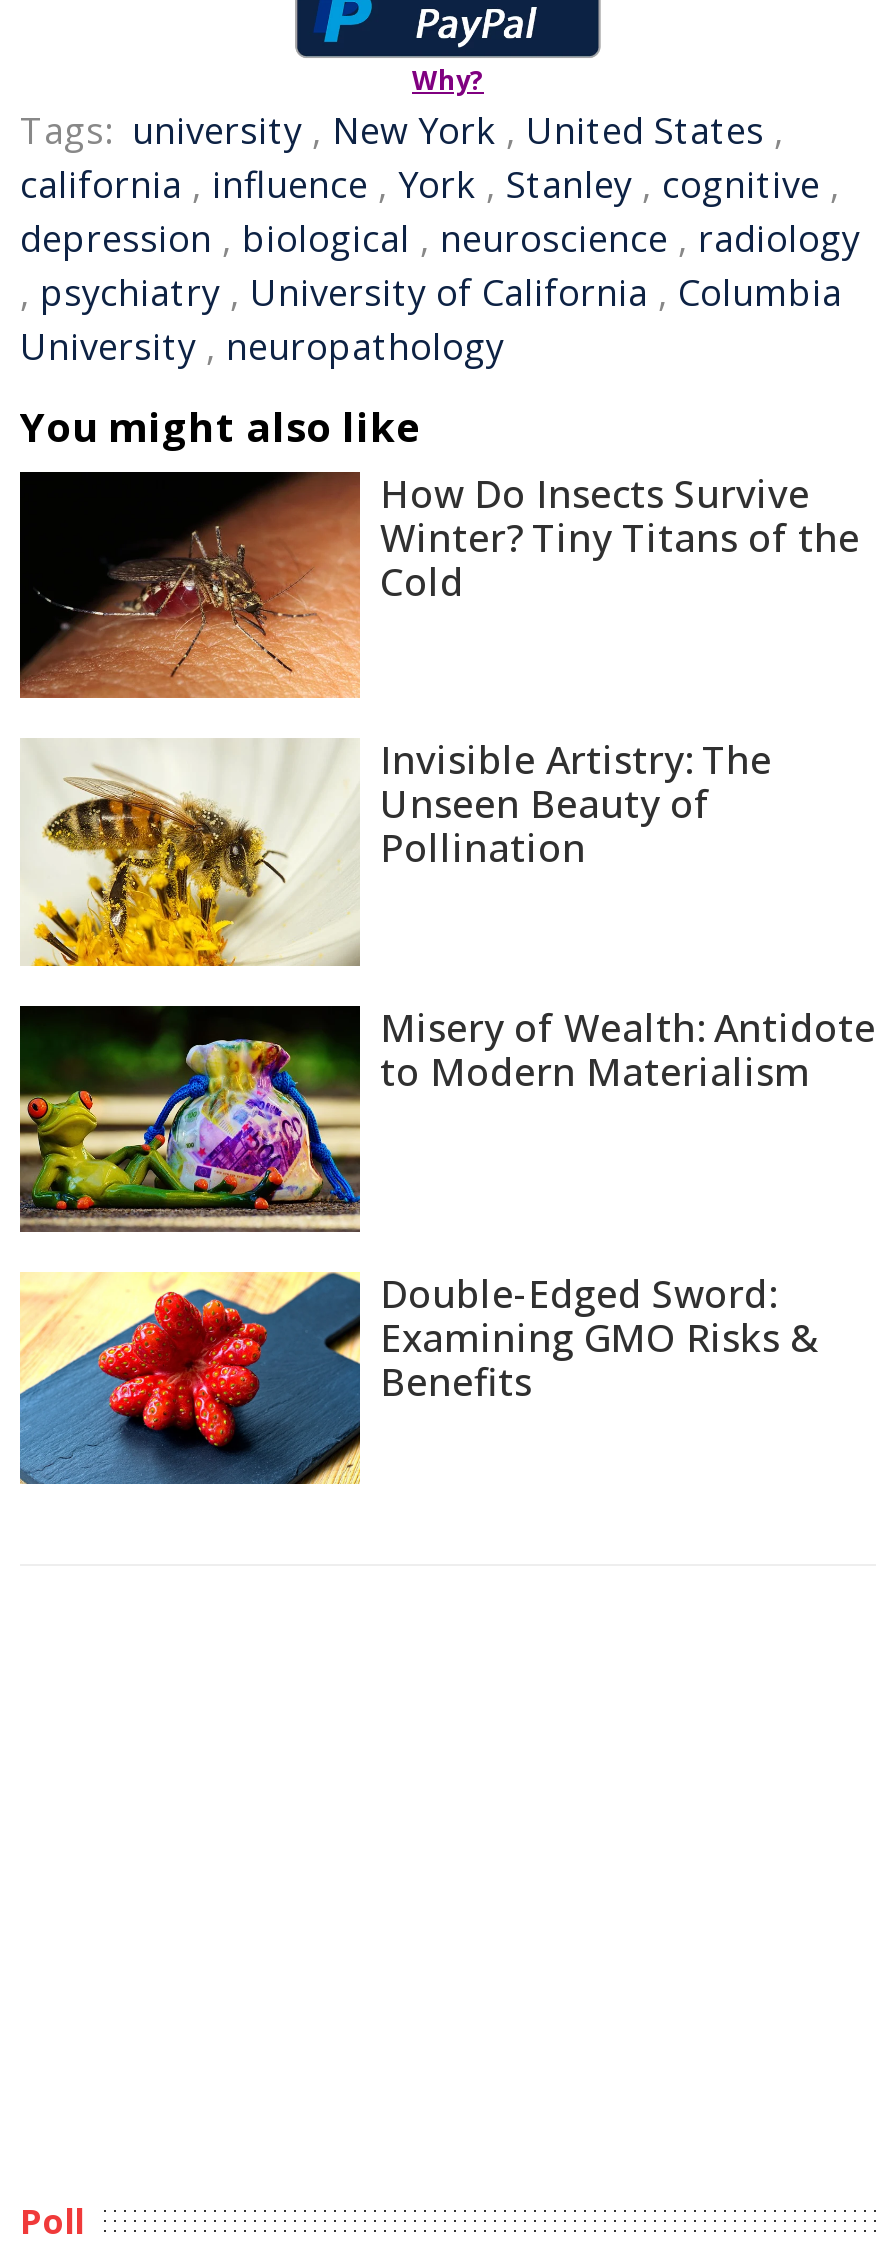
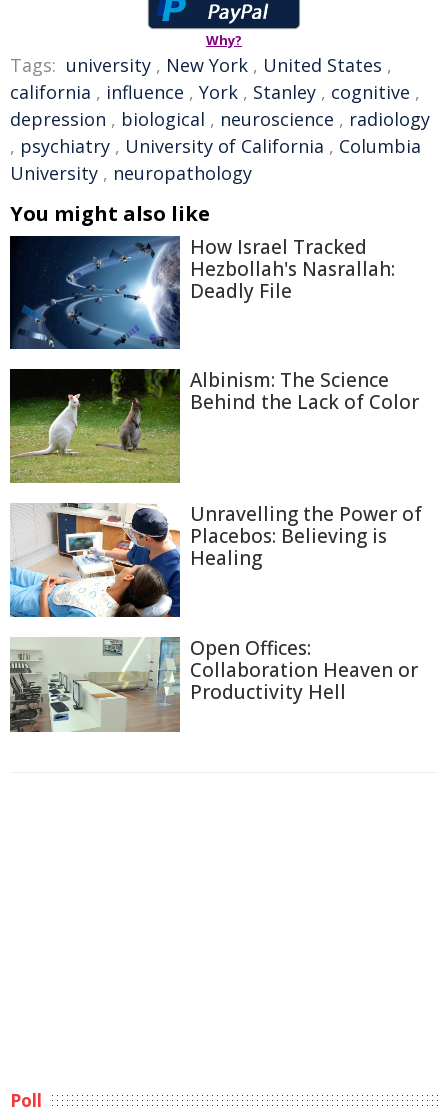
[18,468,860,700] [image] | How Do Insects Survive | Winter? Tiny Titans of the | Cold -> [9,234,395,350] [image] | How Israel Tracked | Hezbollah's Nasrallah: | Deadly File
[20,735,772,966] [image] | Invisible Artistry: The | Unseen Beauty of | Pollination -> [9,367,419,484] [image] | Albinism: The Science | Behind the Lack of Color
[18,1002,876,1234] [image] | Misery of Wealth: Antidote | to Modern Materialism -> [9,501,422,618] [image] | Unravelling the Power of | Placebos: Believing is | Healing
[18,1268,818,1486] [image] | Double-Edged Sword: | Examining GMO Risks & | Benefits -> [9,634,418,733] [image] | Open Offices: | Collaboration Heaven or | Productivity Hell

